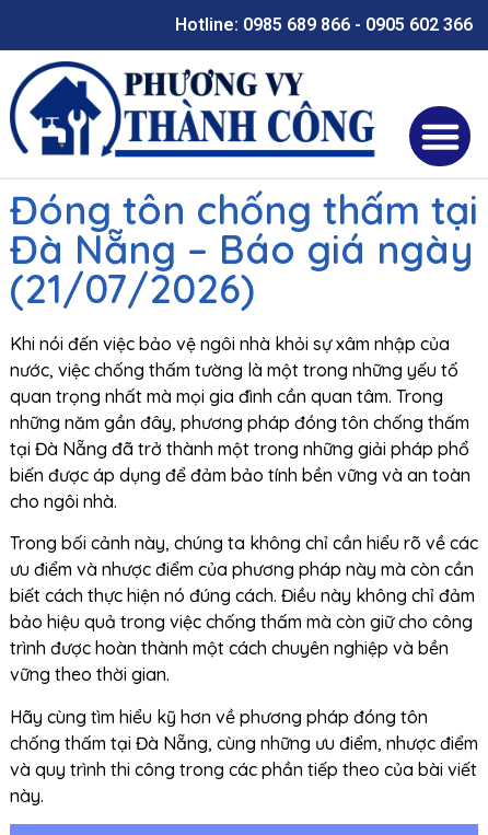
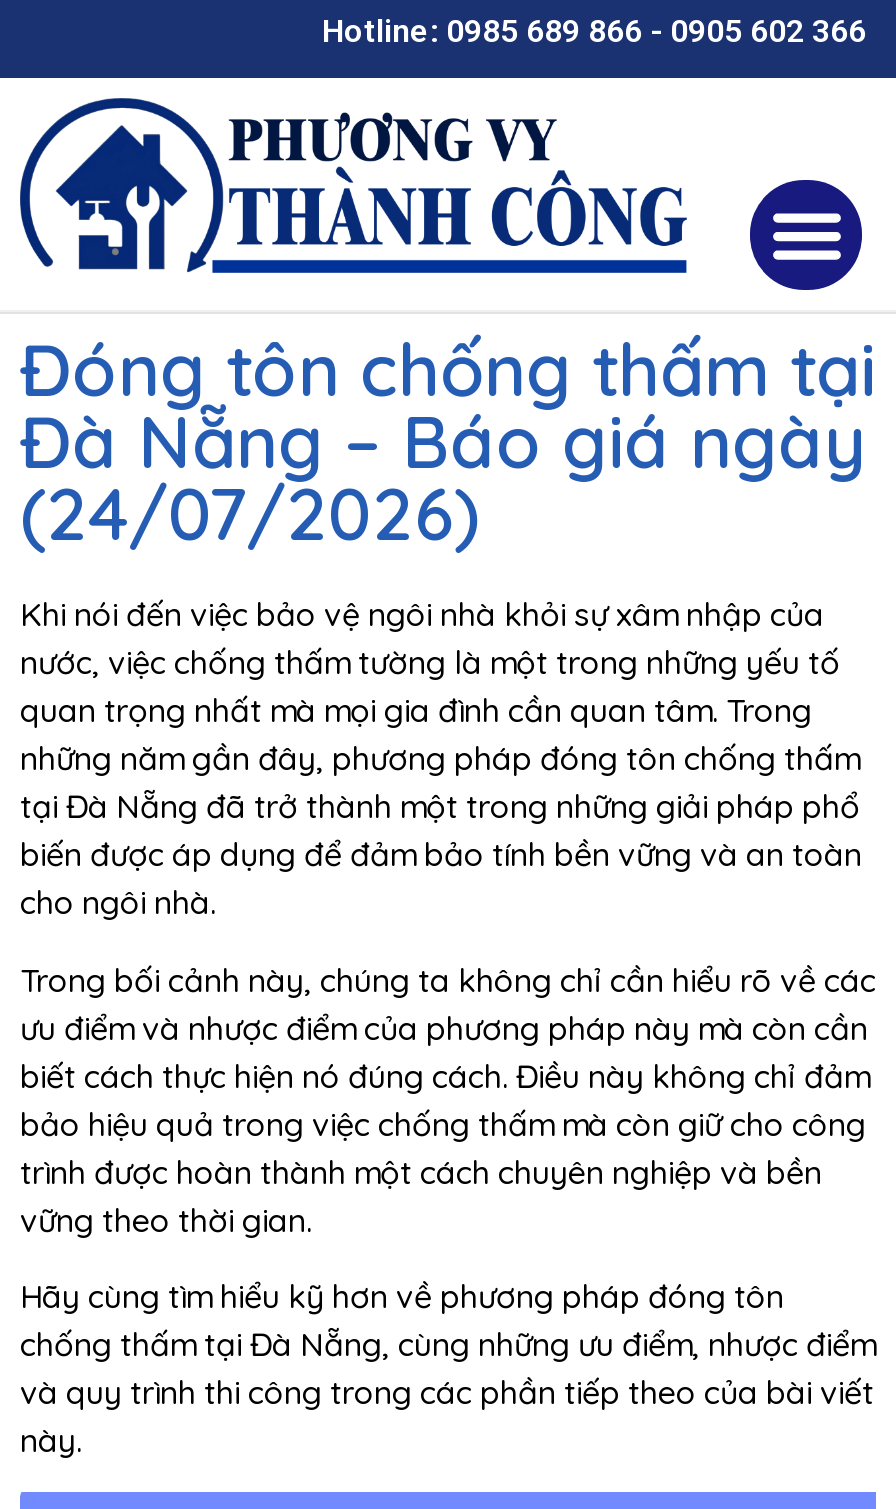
[10,264,255,313] (21/07/2026) -> [20,468,480,558] (24/07/2026)

